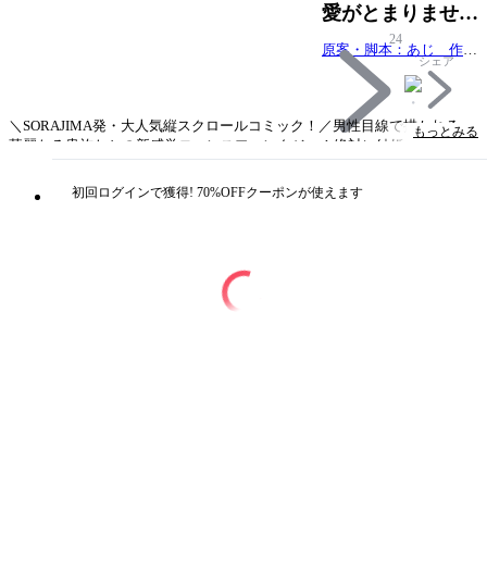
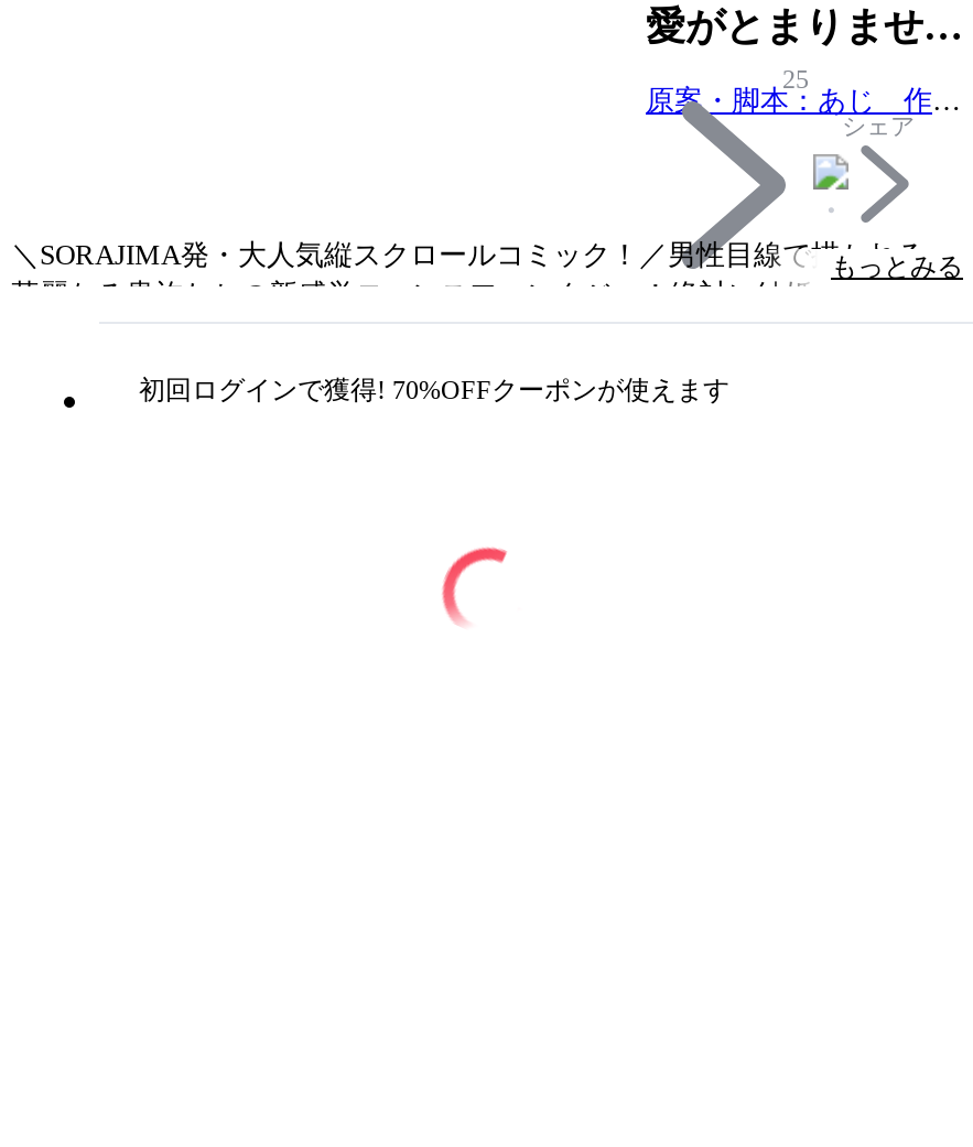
[389,32,402,47] 24 -> [782,64,809,95] 25

